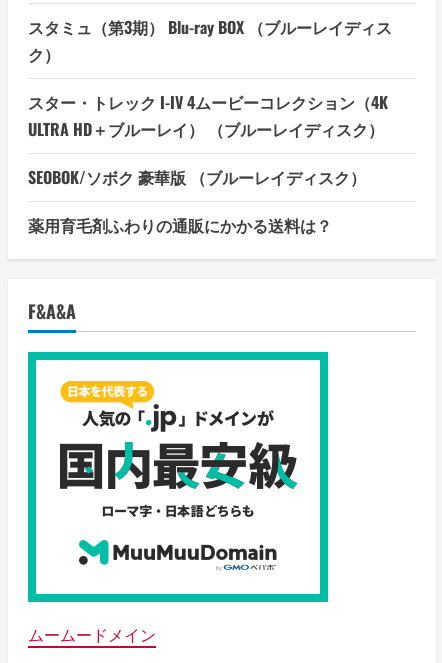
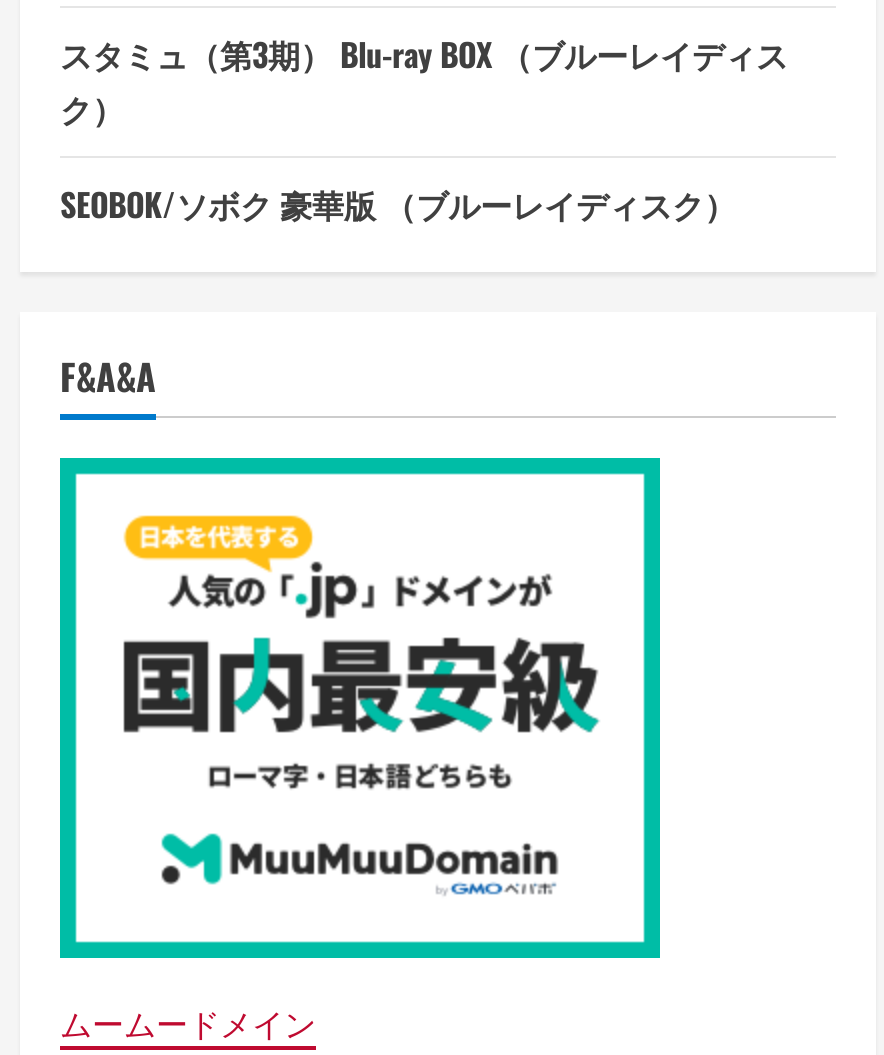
[28,90,388,141] スター・トレック I-IV 4ムービーコレクション（4K | ULTRA HD＋ブルーレイ） （ブルーレイディスク） -> none
[28,213,332,237] 薬用育毛剤ふわりの通販にかかる送料は？ -> none

